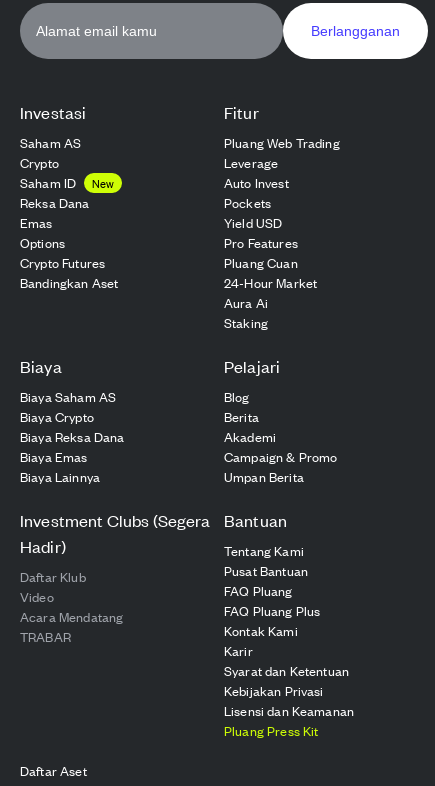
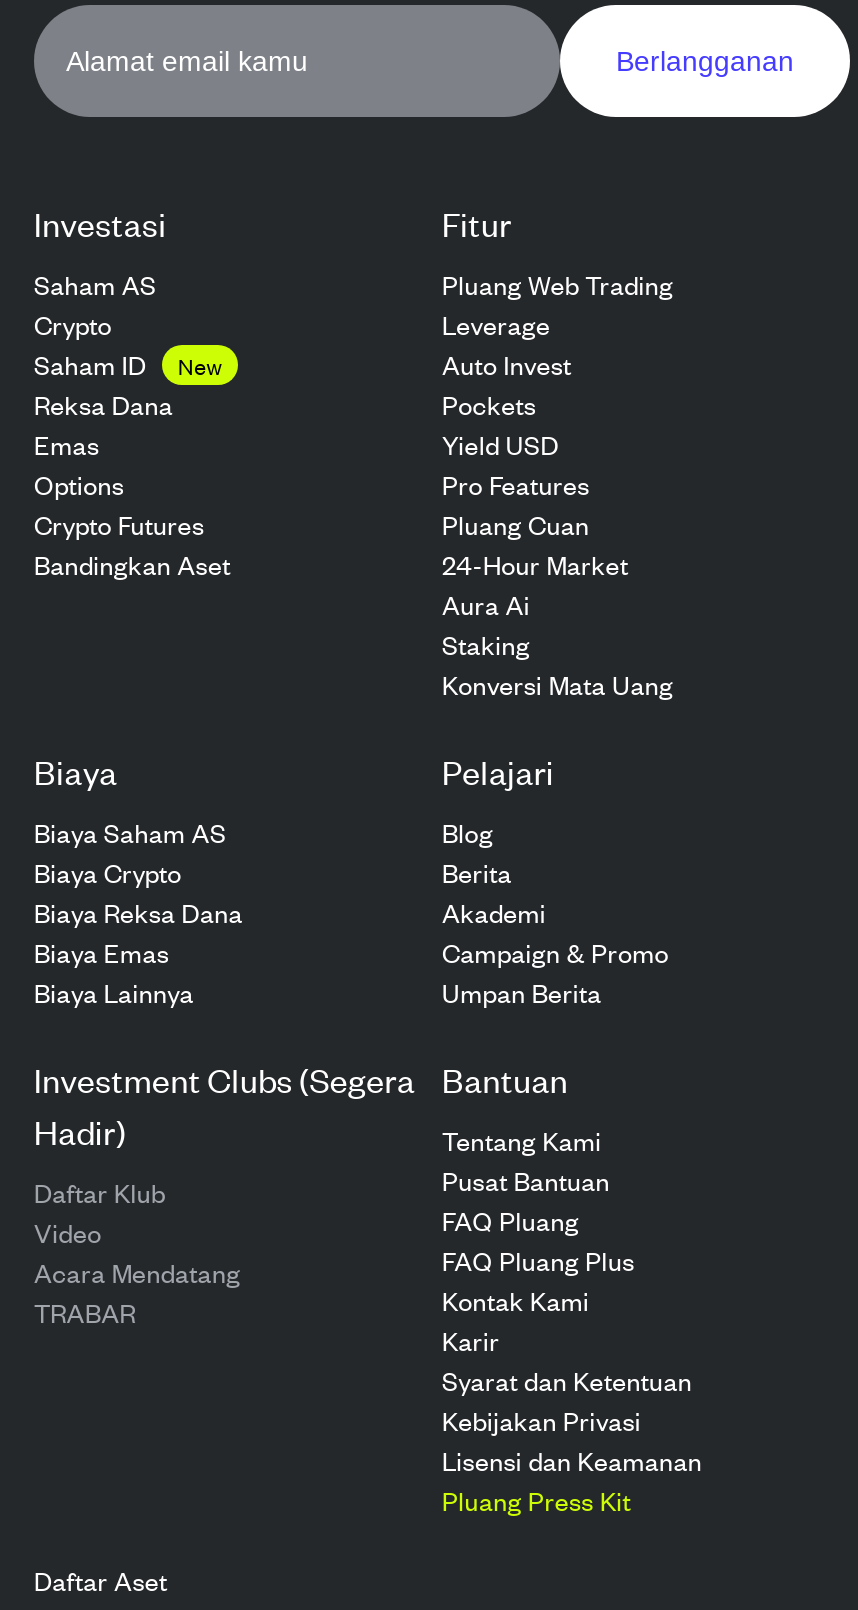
none -> [442,665,673,703] Konversi Mata Uang

